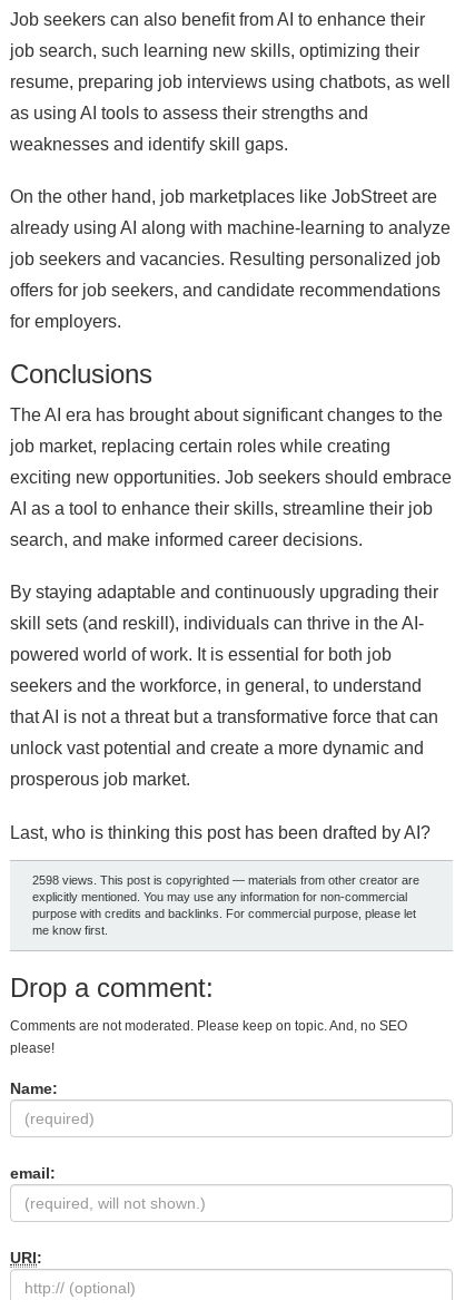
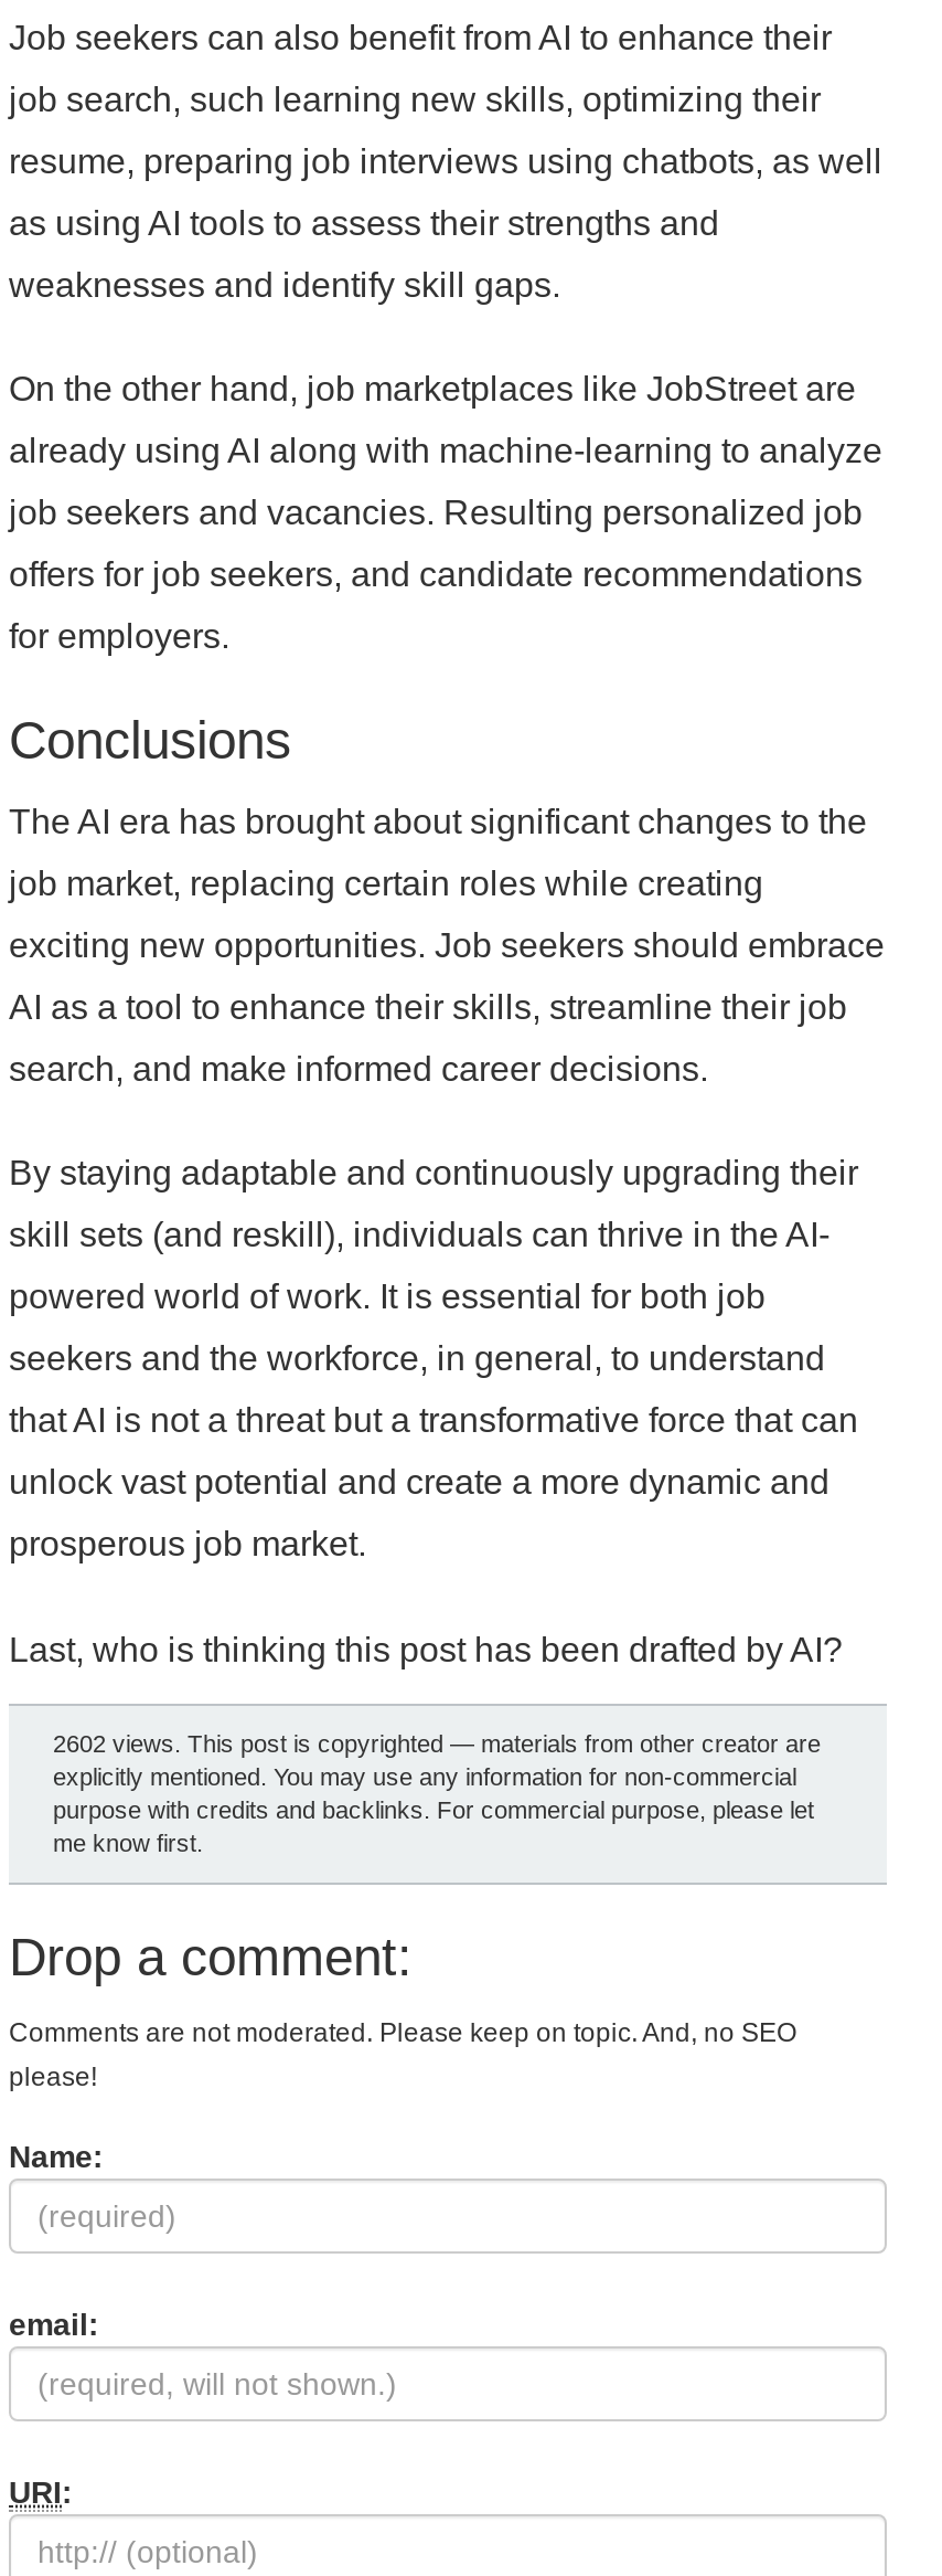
[32,873,419,886] 2598 views. This post is copyrighted — materials from other creator are -> [53,1729,821,1756] 2602 views. This post is copyrighted — materials from other creator are

